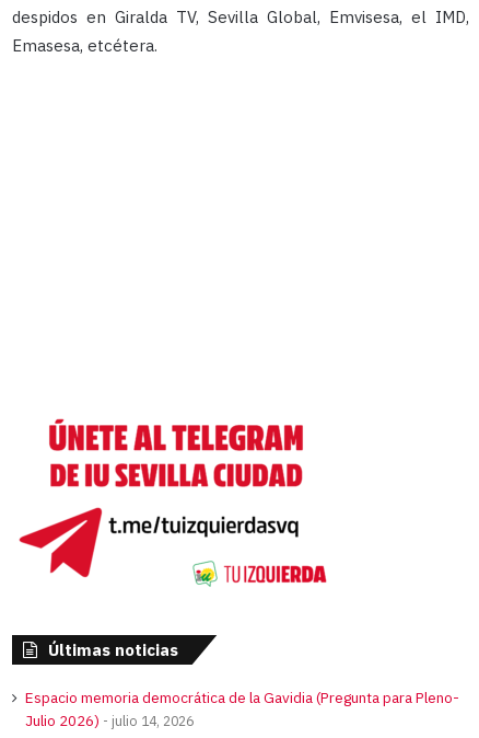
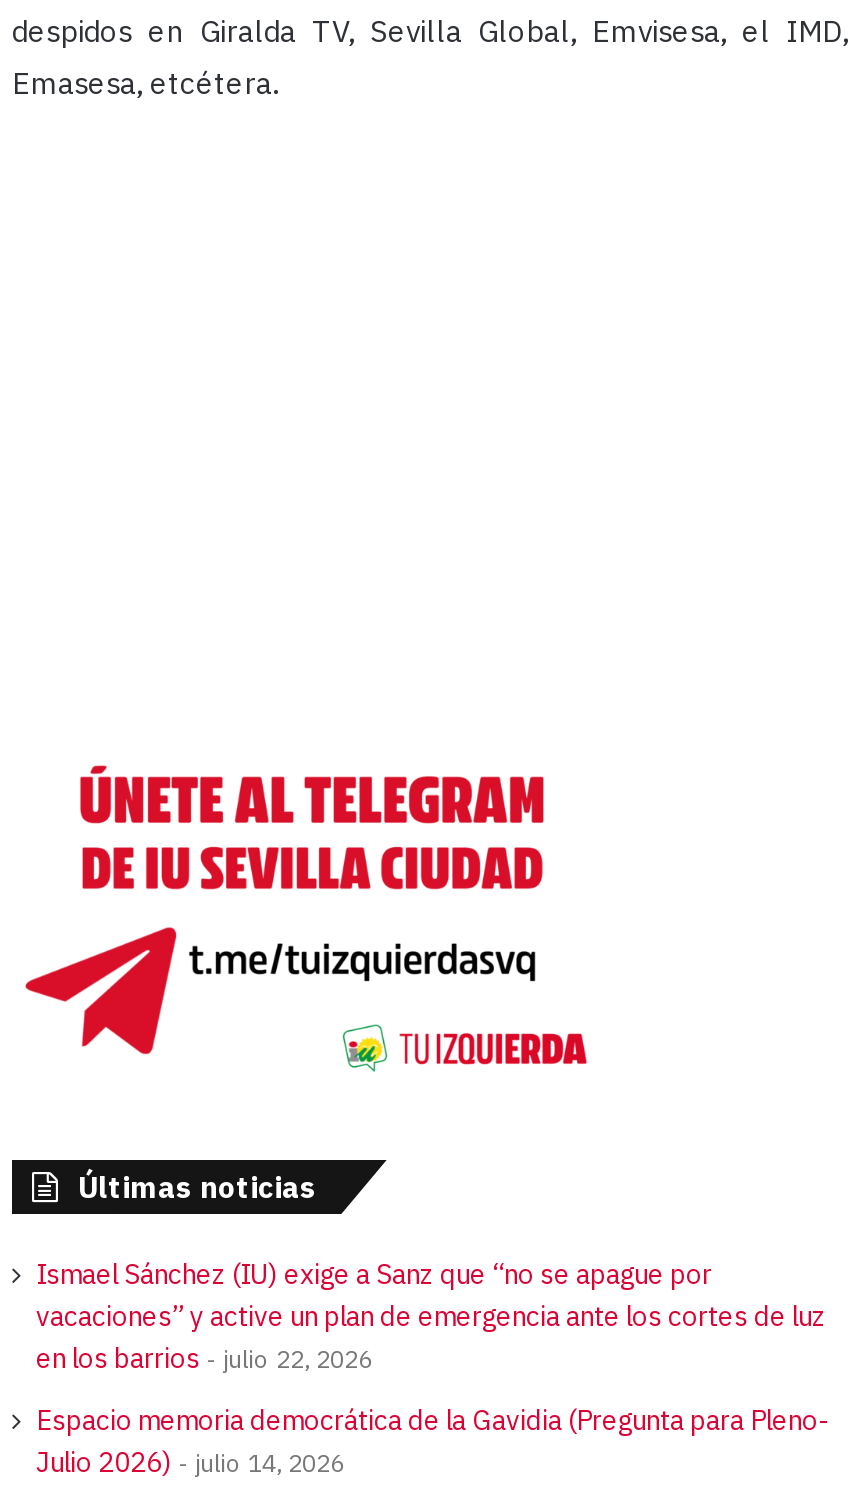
none -> [36,1255,826,1375] Ismael Sánchez (IU) exige a Sanz que “no se apague por | vacaciones” y active un plan de emergencia ante los cortes de luz | en los barrios | julio 22, 2026

